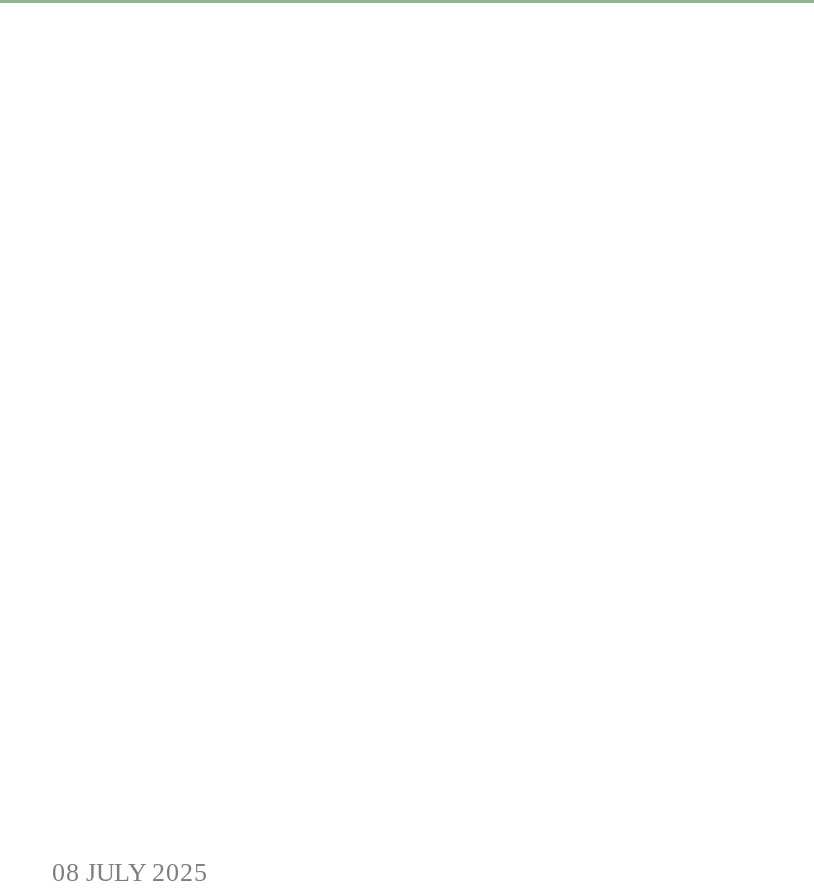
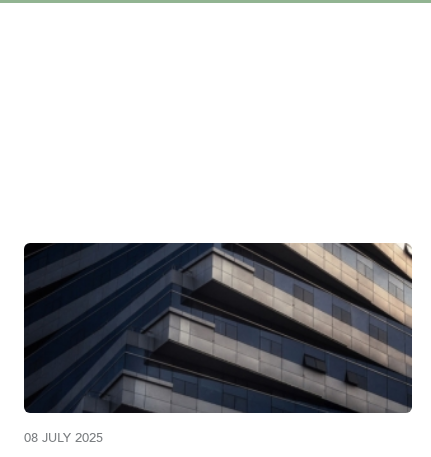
none -> [23,242,413,414] [image]

